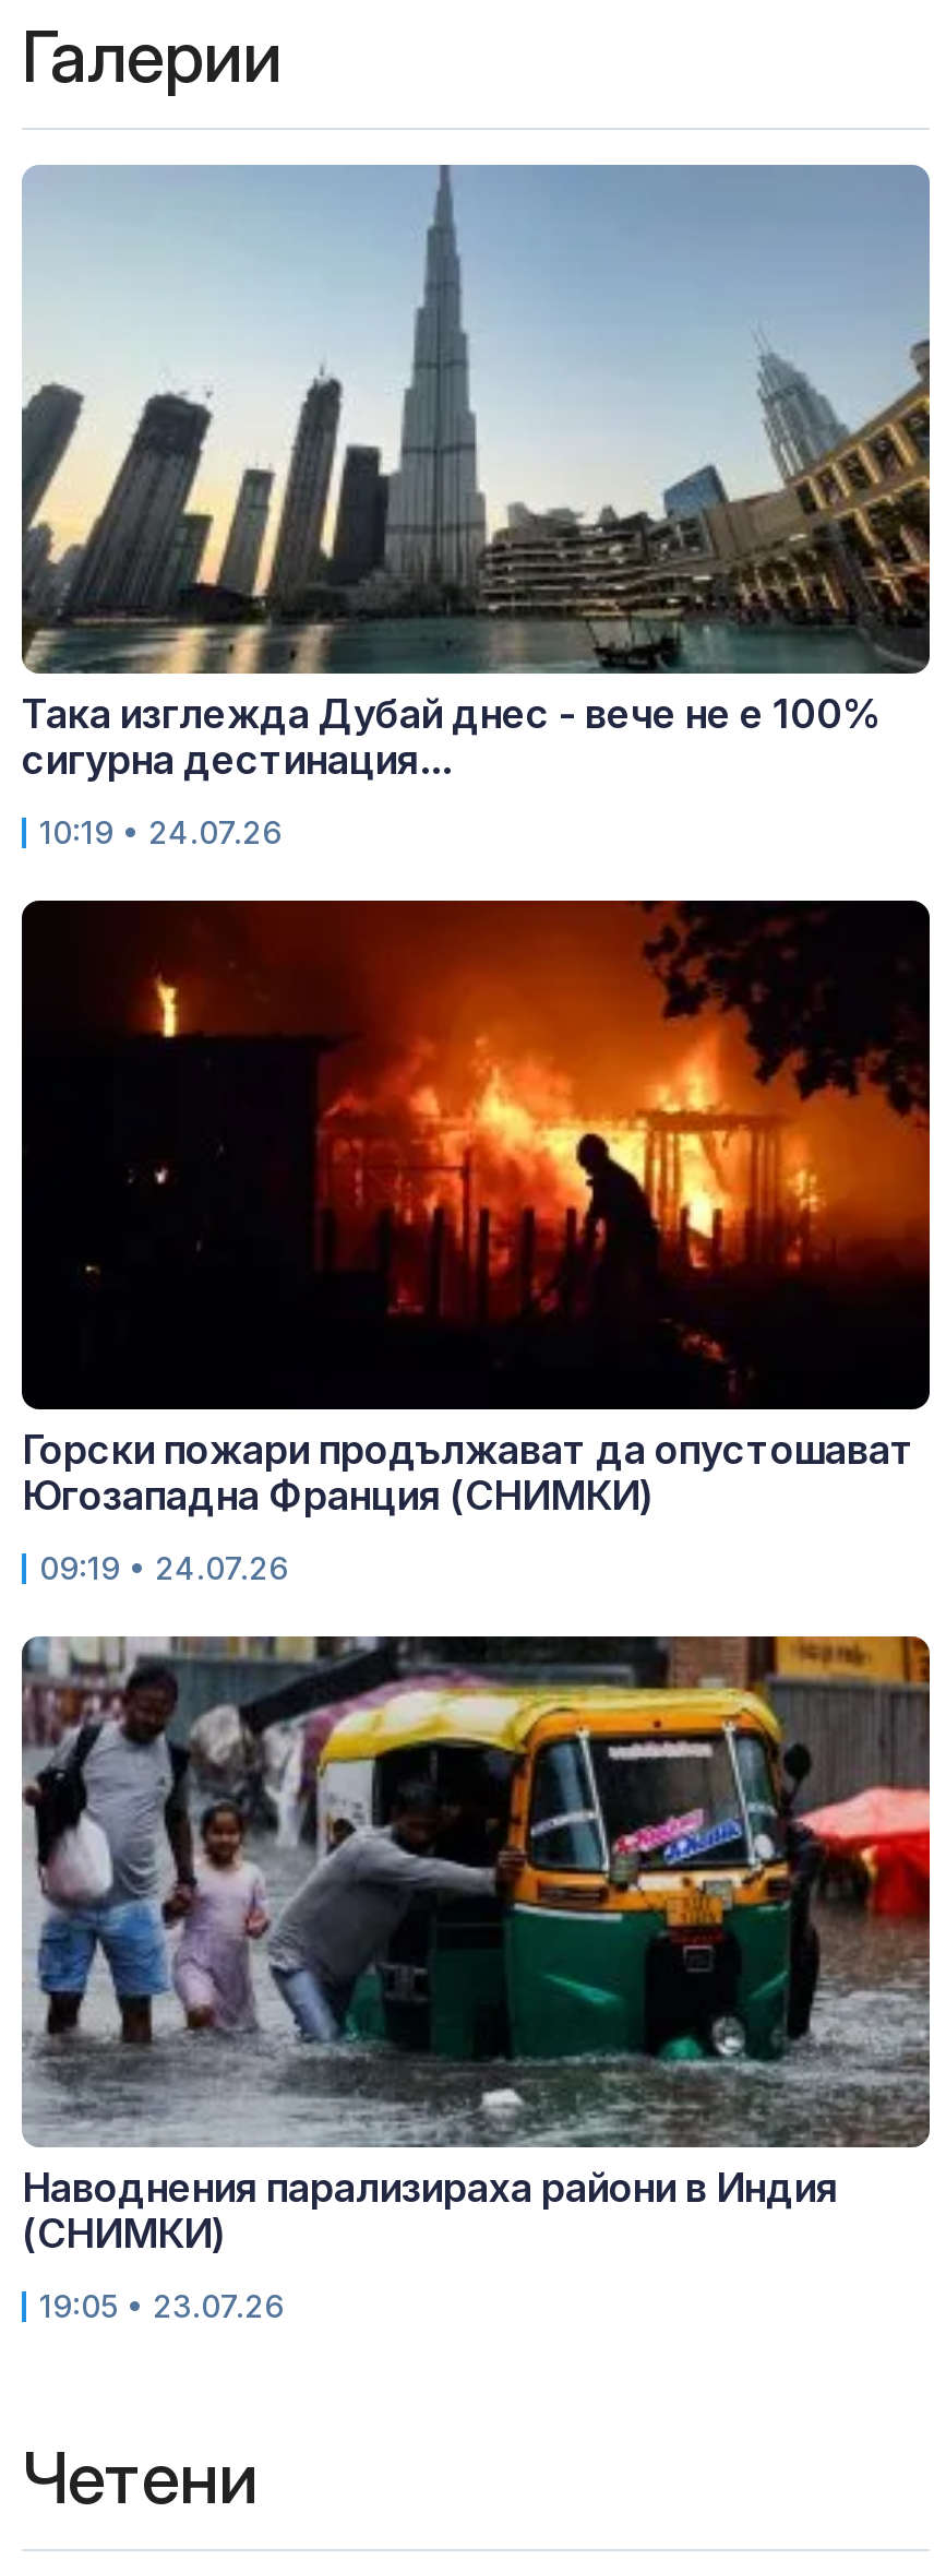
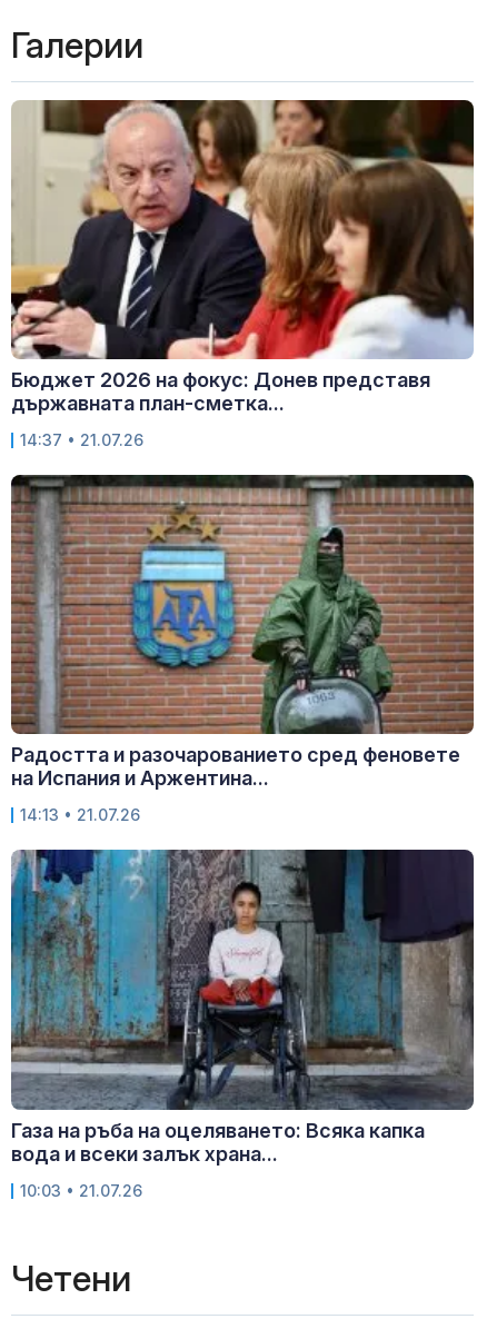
[20,163,932,783] [image] | Така изглежда Дубай днес - вече не е 100% | сигурна дестинация... -> [10,99,475,415] [image] | Бюджет 2026 на фокус: Донев представя | държавната план-сметка...
[39,814,282,851] 10:19 • 24.07.26 -> [20,431,143,450] 14:37 • 21.07.26
[20,898,932,1519] [image] | Горски пожари продължават да опустошават | Югозападна Франция (СНИМКИ) -> [10,474,475,790] [image] | Радостта и разочарованието сред феновете | на Испания и Аржентина...
[39,1550,288,1587] 09:19 • 24.07.26 -> [20,806,140,825] 14:13 • 21.07.26
[20,1634,932,2256] [image] | Наводнения парализираха райони в Индия | (СНИМКИ) -> [10,849,475,1165] [image] | Газа на ръба на оцеляването: Всяка капка | вода и всеки залък храна...
[39,2286,284,2324] 19:05 • 23.07.26 -> [20,1181,142,1200] 10:03 • 21.07.26

